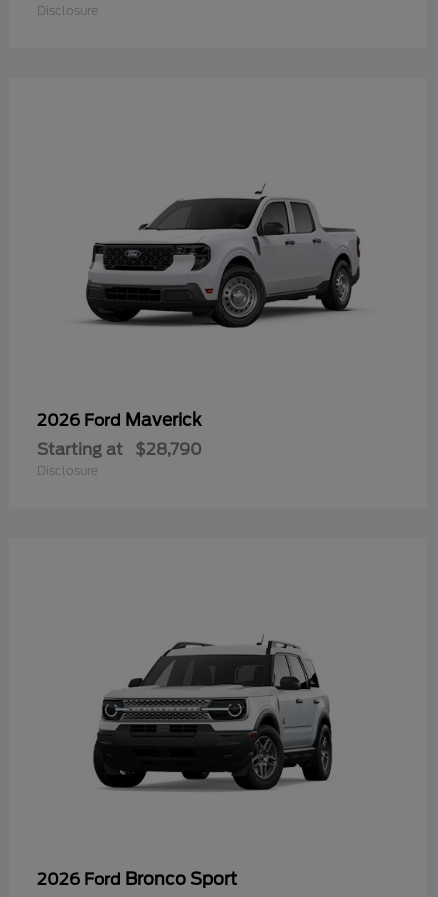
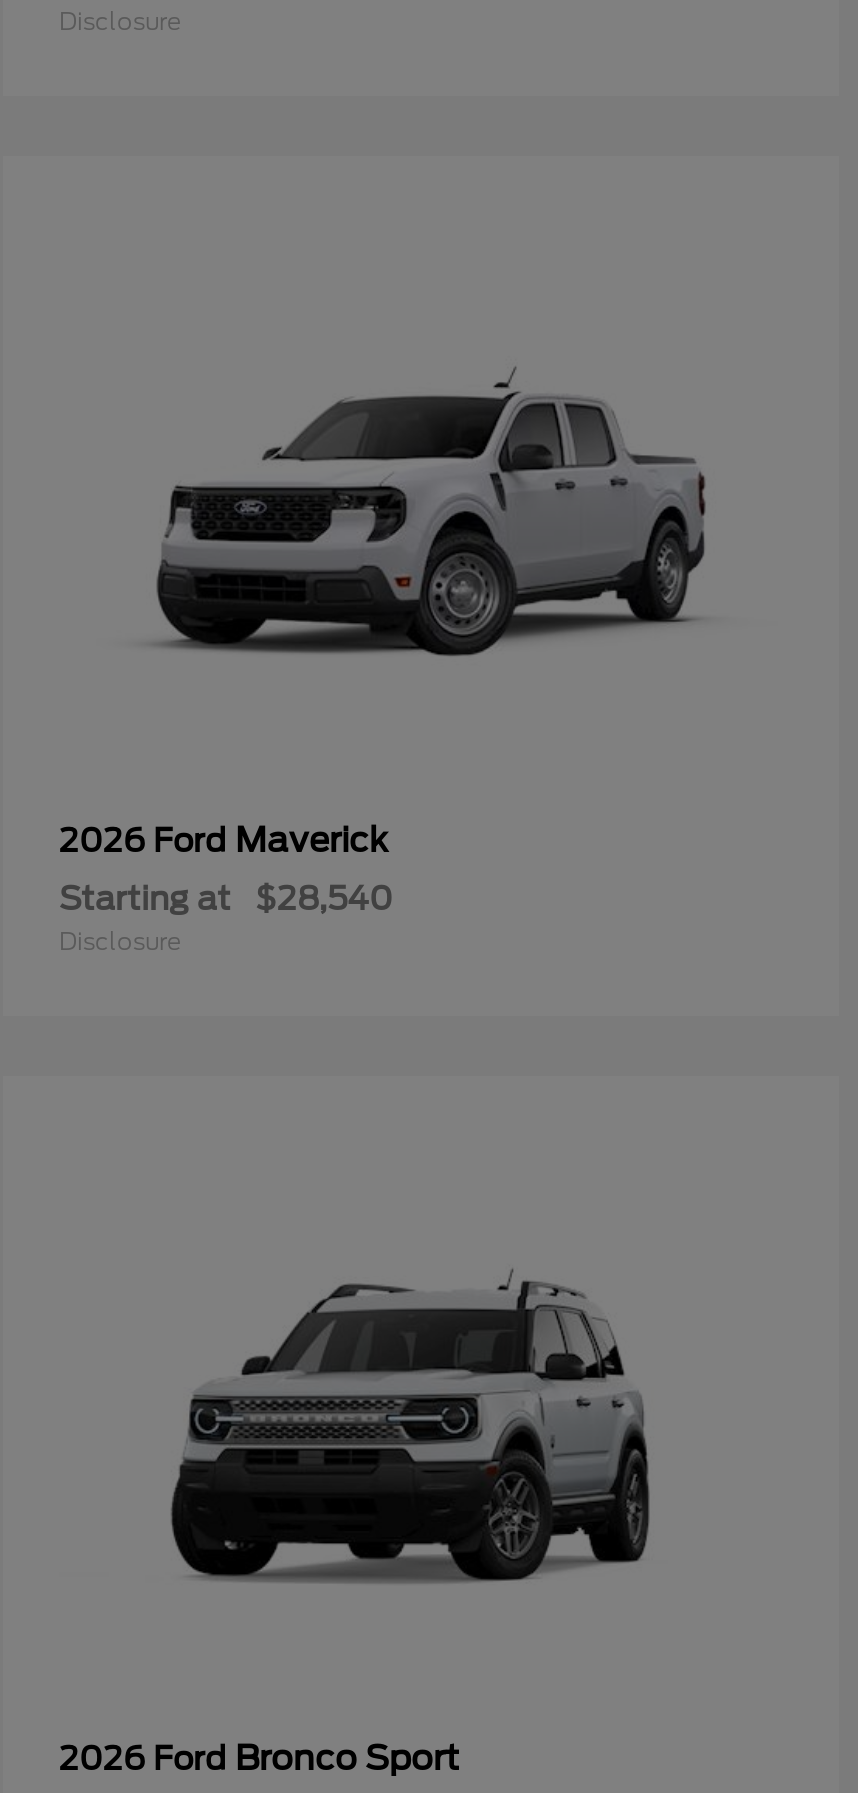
[37,440,202,459] Starting at $28,790 -> [59,879,393,917] Starting at $28,540

